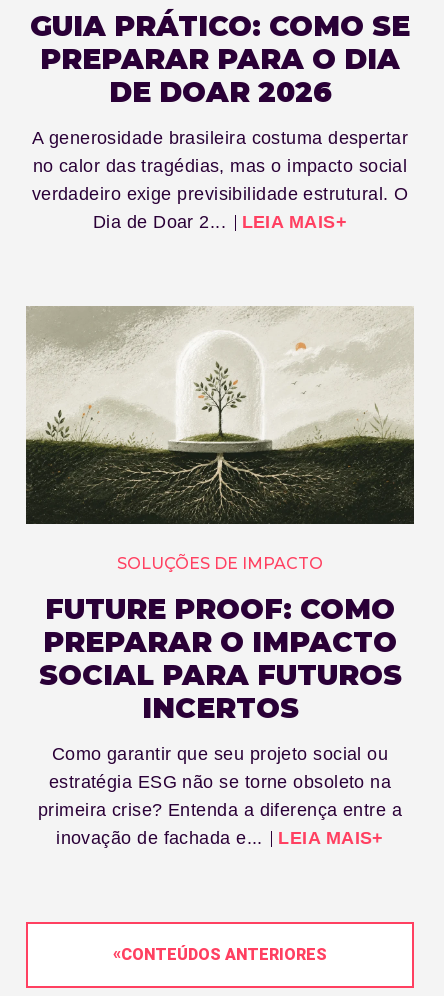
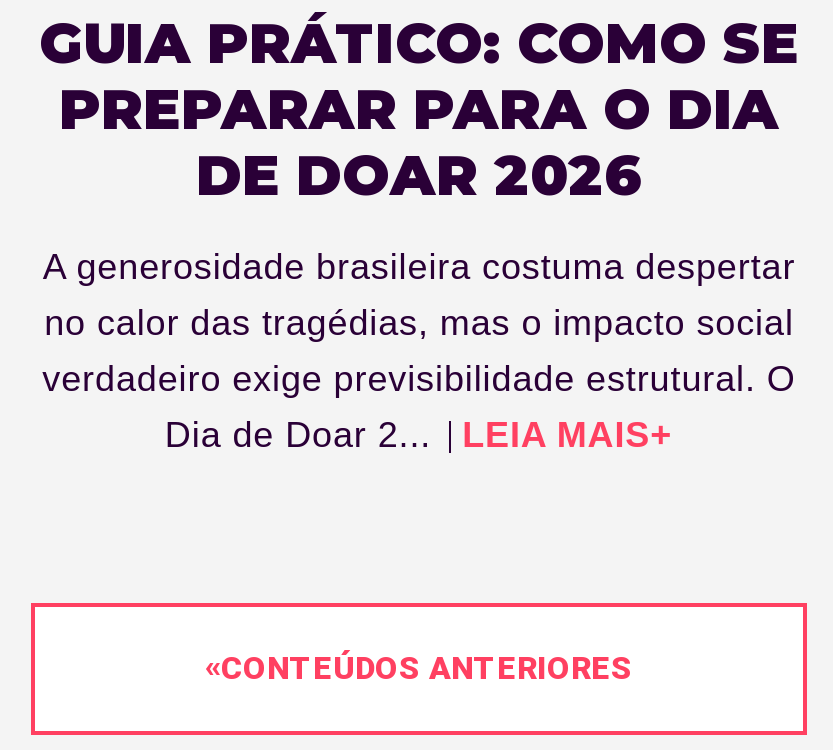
[25,306,415,848] [image] | SOLUÇÕES DE IMPACTO | FUTURE PROOF: COMO | PREPARAR O IMPACTO | SOCIAL PARA FUTUROS | INCERTOS | Como garantir que seu projeto social ou | estratégia ESG não se torne obsoleto na | primeira crise? Entenda a diferença entre a | inovação de fachada e... LEIA MAIS+ -> none

